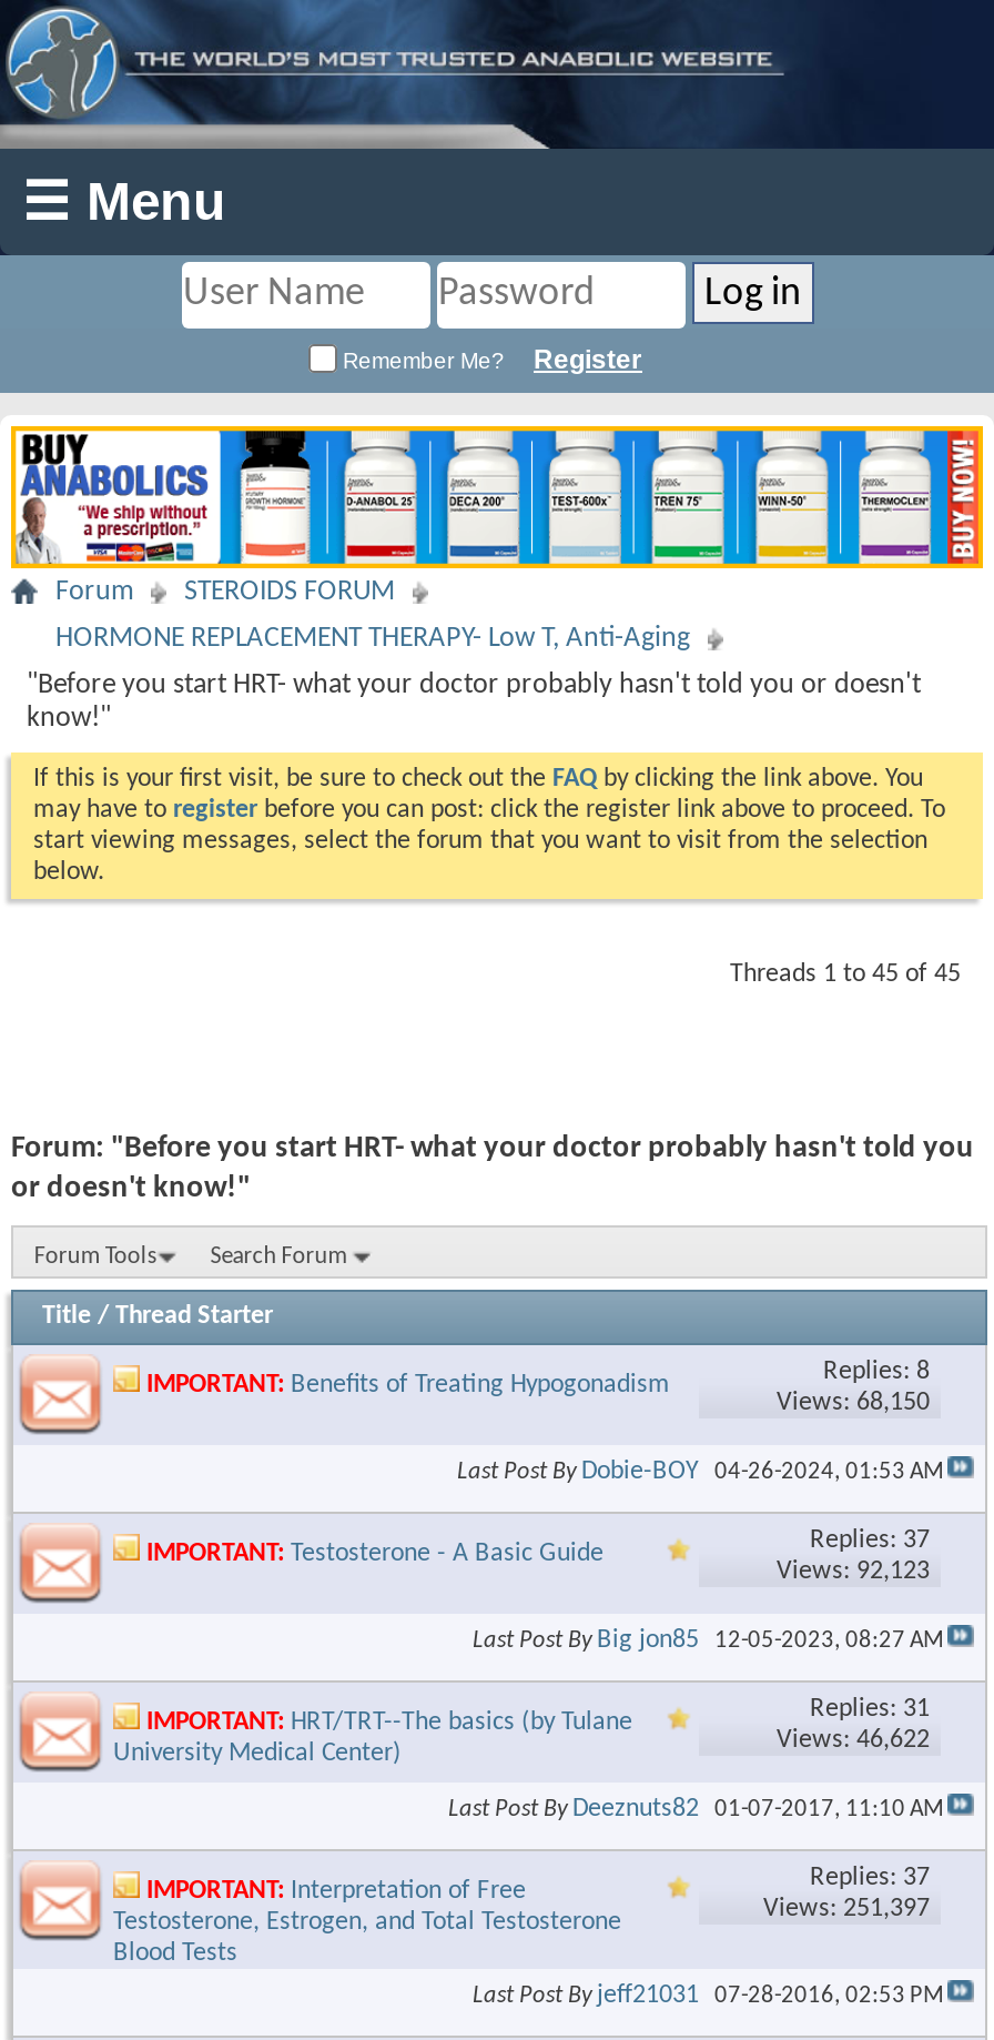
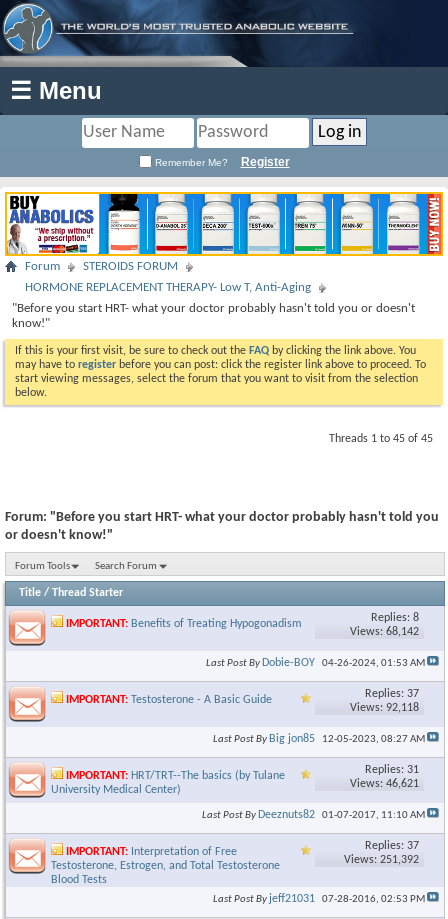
[777,1390,930,1416] Views: 68,150 -> [350,626,419,638] Views: 68,142
[777,1558,930,1585] Views: 92,123 -> [350,702,419,714] Views: 92,118
[777,1727,930,1754] Views: 46,622 -> [350,778,419,790] Views: 46,621
[763,1896,930,1922] Views: 251,397 -> [344,854,419,866] Views: 251,392

